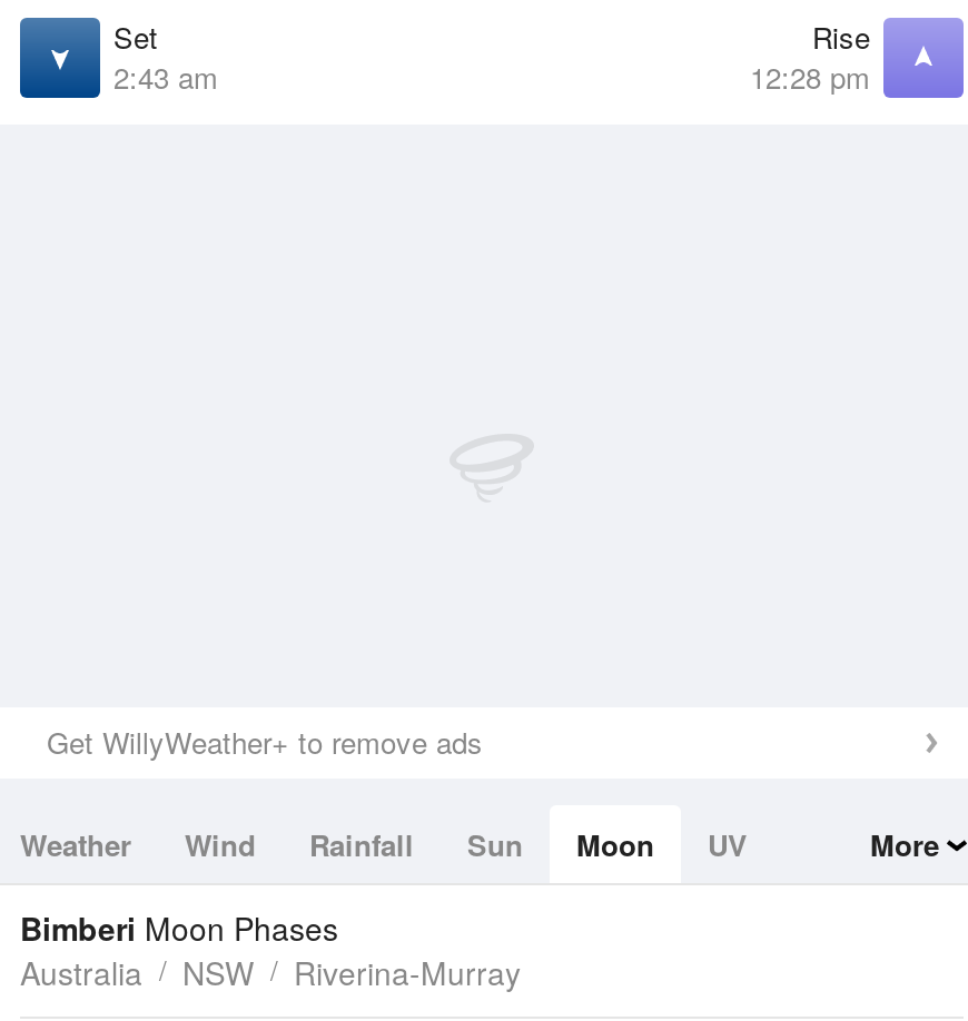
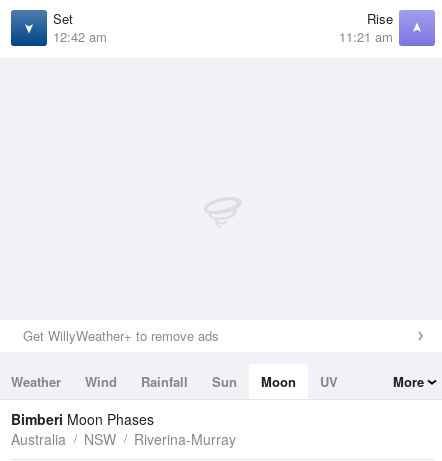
[113,56,218,98] 2:43 am -> [53,27,107,46] 12:42 am
[750,56,870,98] 12:28 pm -> [339,27,393,46] 11:21 am

